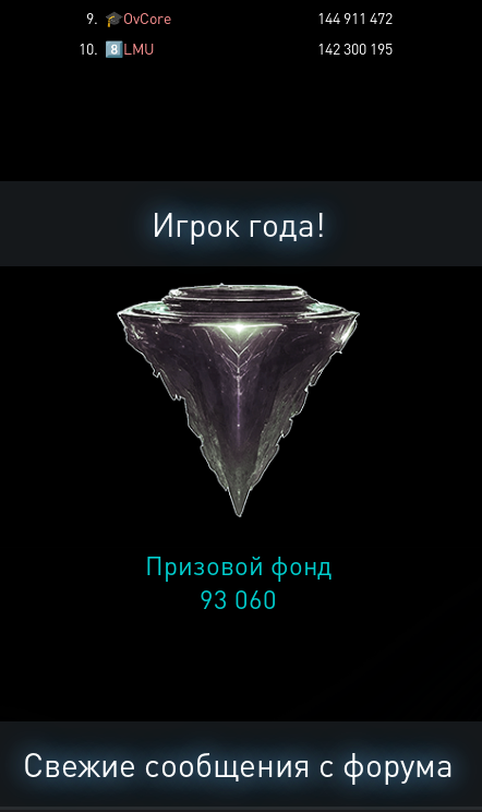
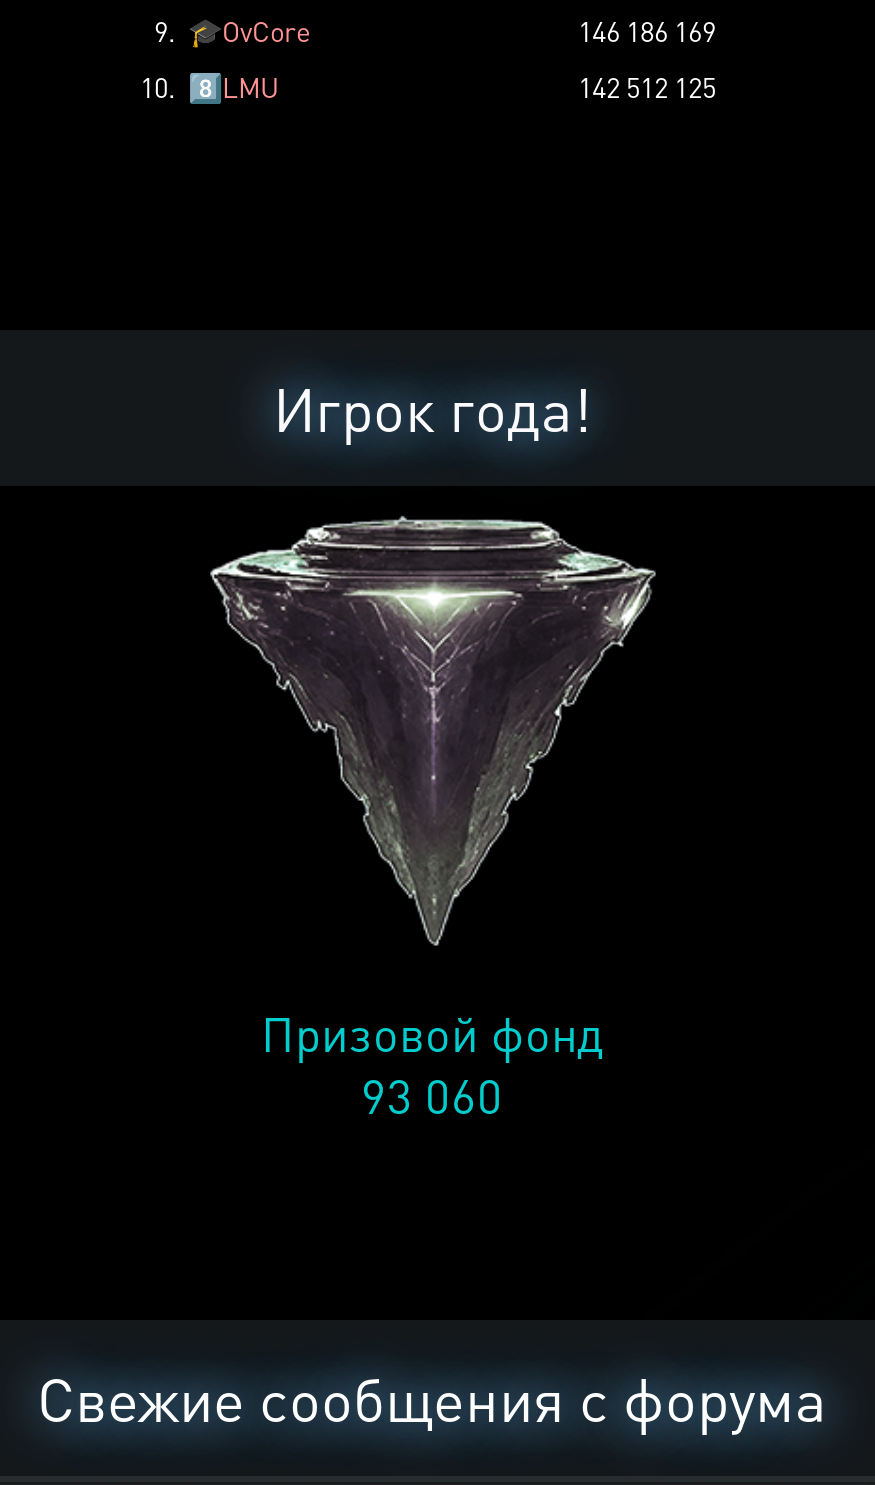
[317,8,393,27] 144 911 472 -> [578,12,716,48] 146 186 169
[317,38,393,58] 142 300 195 -> [578,68,716,104] 142 512 125

